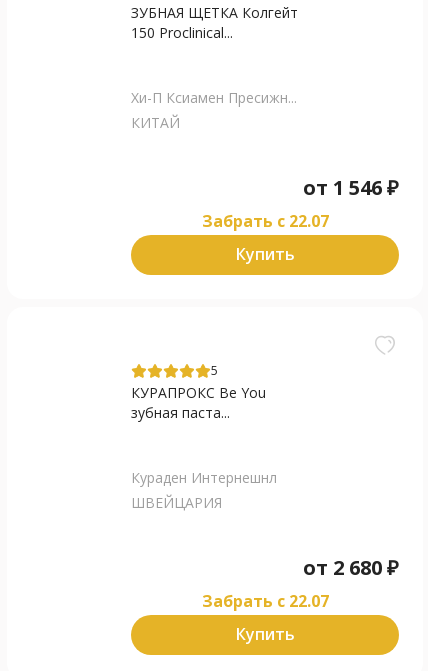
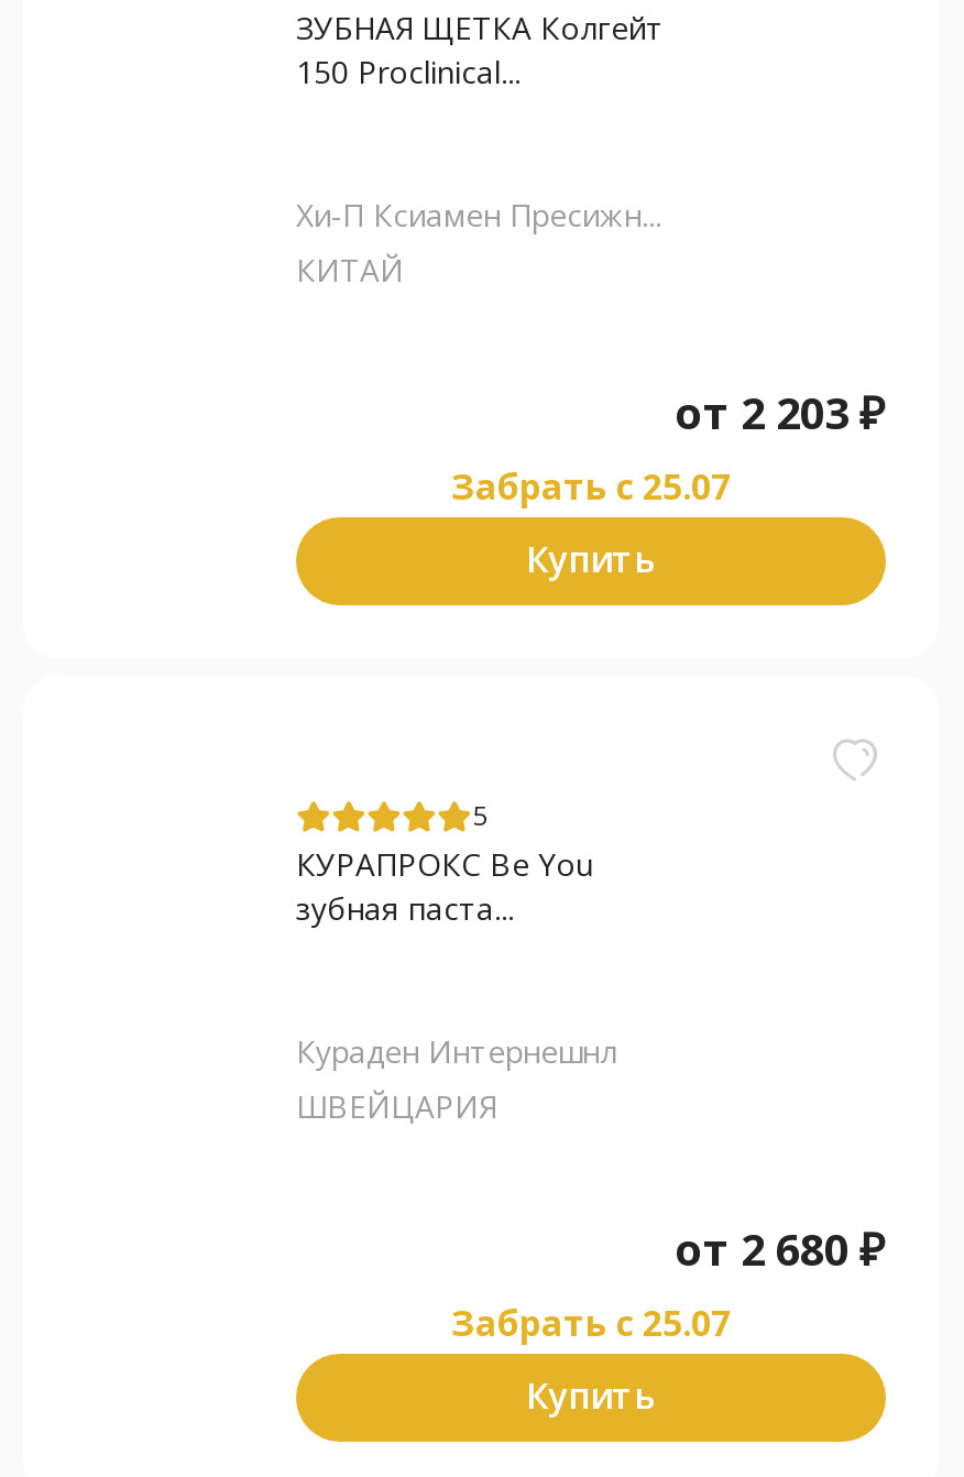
[303,174,399,201] от 1 546 ₽ -> [675,383,886,442] от 2 203 ₽
[201,210,328,232] Забрать c 22.07 -> [451,462,731,510] Забрать c 25.07
[201,590,328,612] Забрать c 22.07 -> [451,1298,731,1347] Забрать c 25.07

